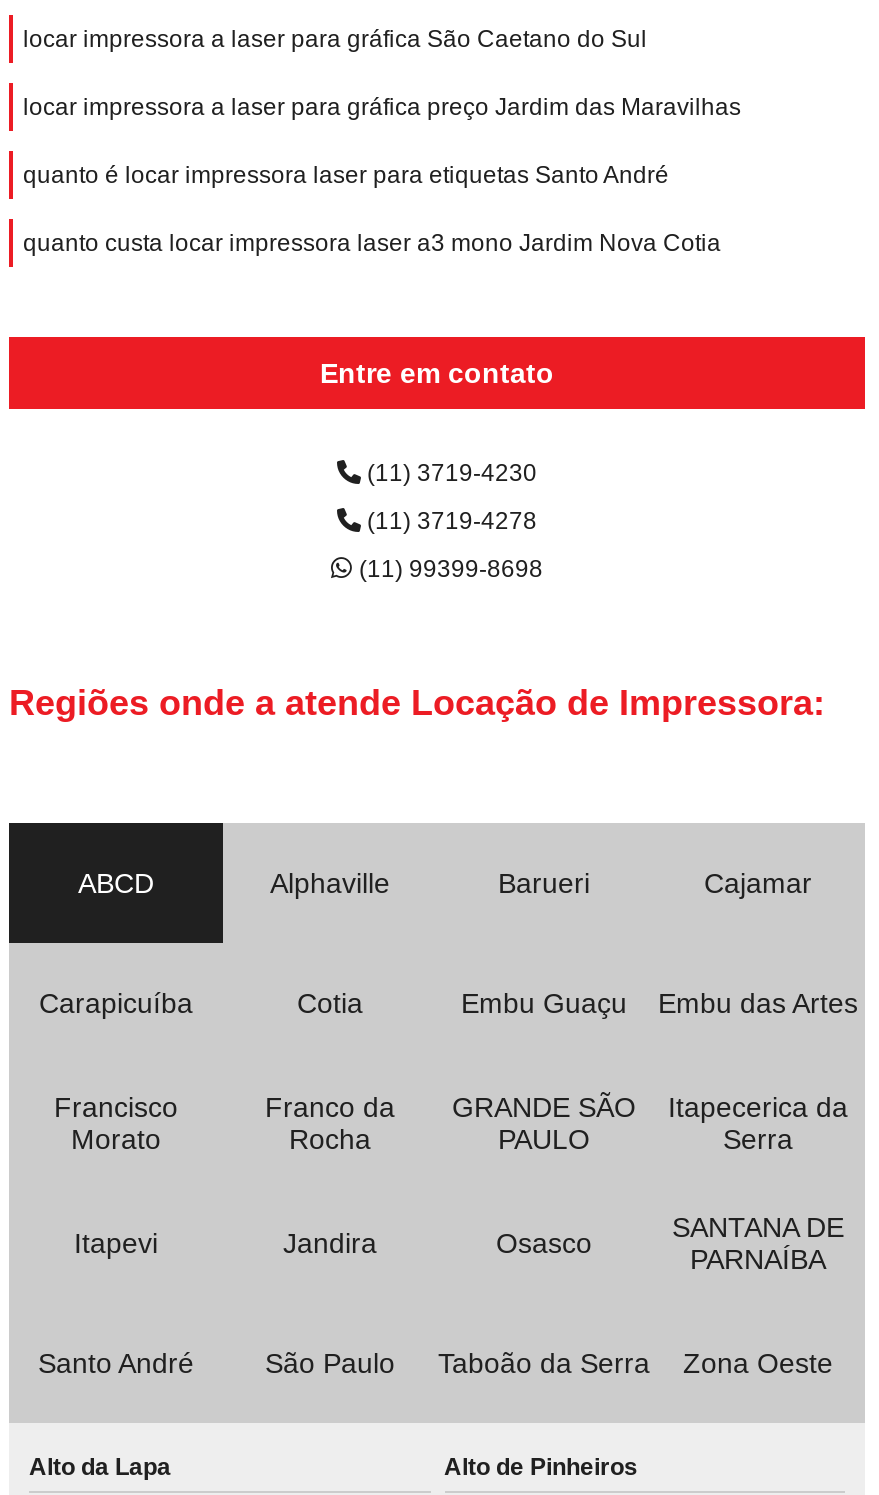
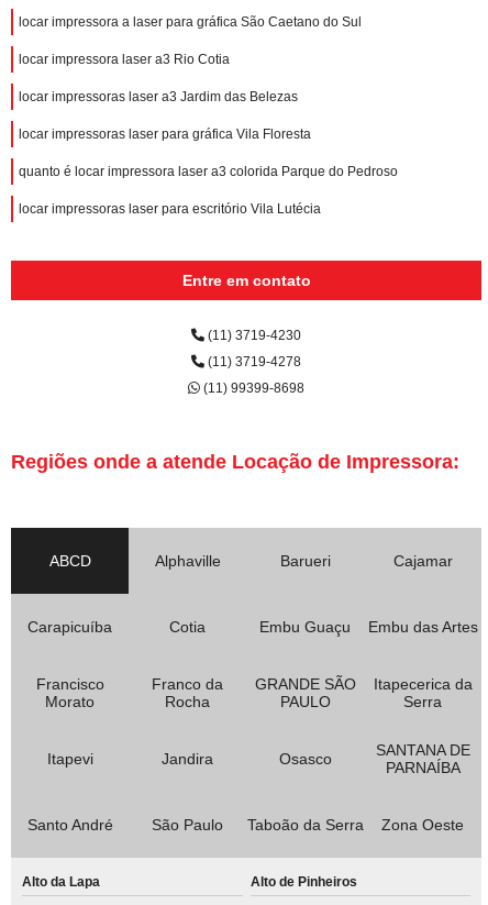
[23,93,741,257] locar impressora a laser para gráfica preço Jardim das Maravilhas | quanto é locar impressora laser para etiquetas Santo André | quanto custa locar impressora laser a3 mono Jardim Nova Cotia -> [19,52,398,217] locar impressora laser a3 Rio Cotia | locar impressoras laser a3 Jardim das Belezas | locar impressoras laser para gráfica Vila Floresta | quanto é locar impressora laser a3 colorida Parque do Pedroso | locar impressoras laser para escritório Vila Lutécia

